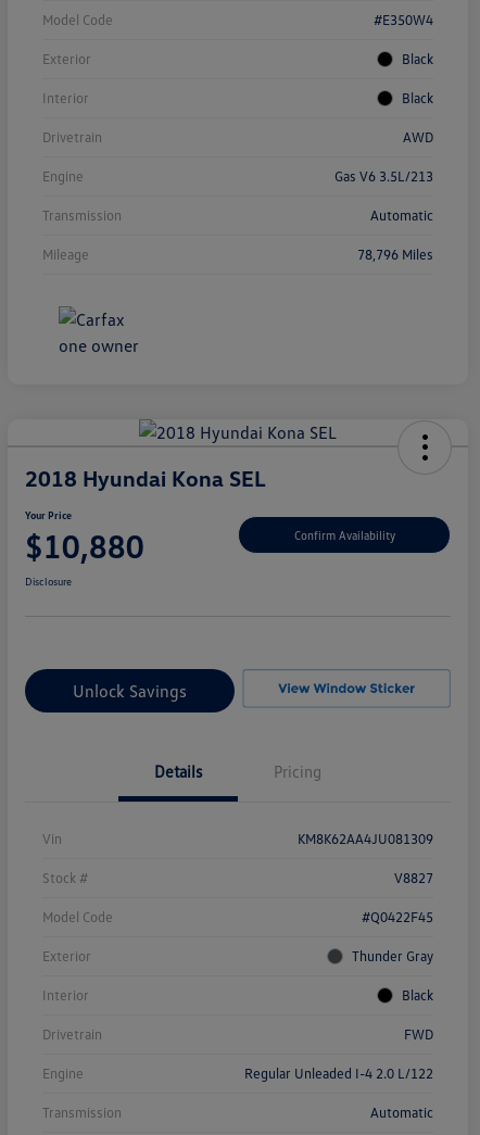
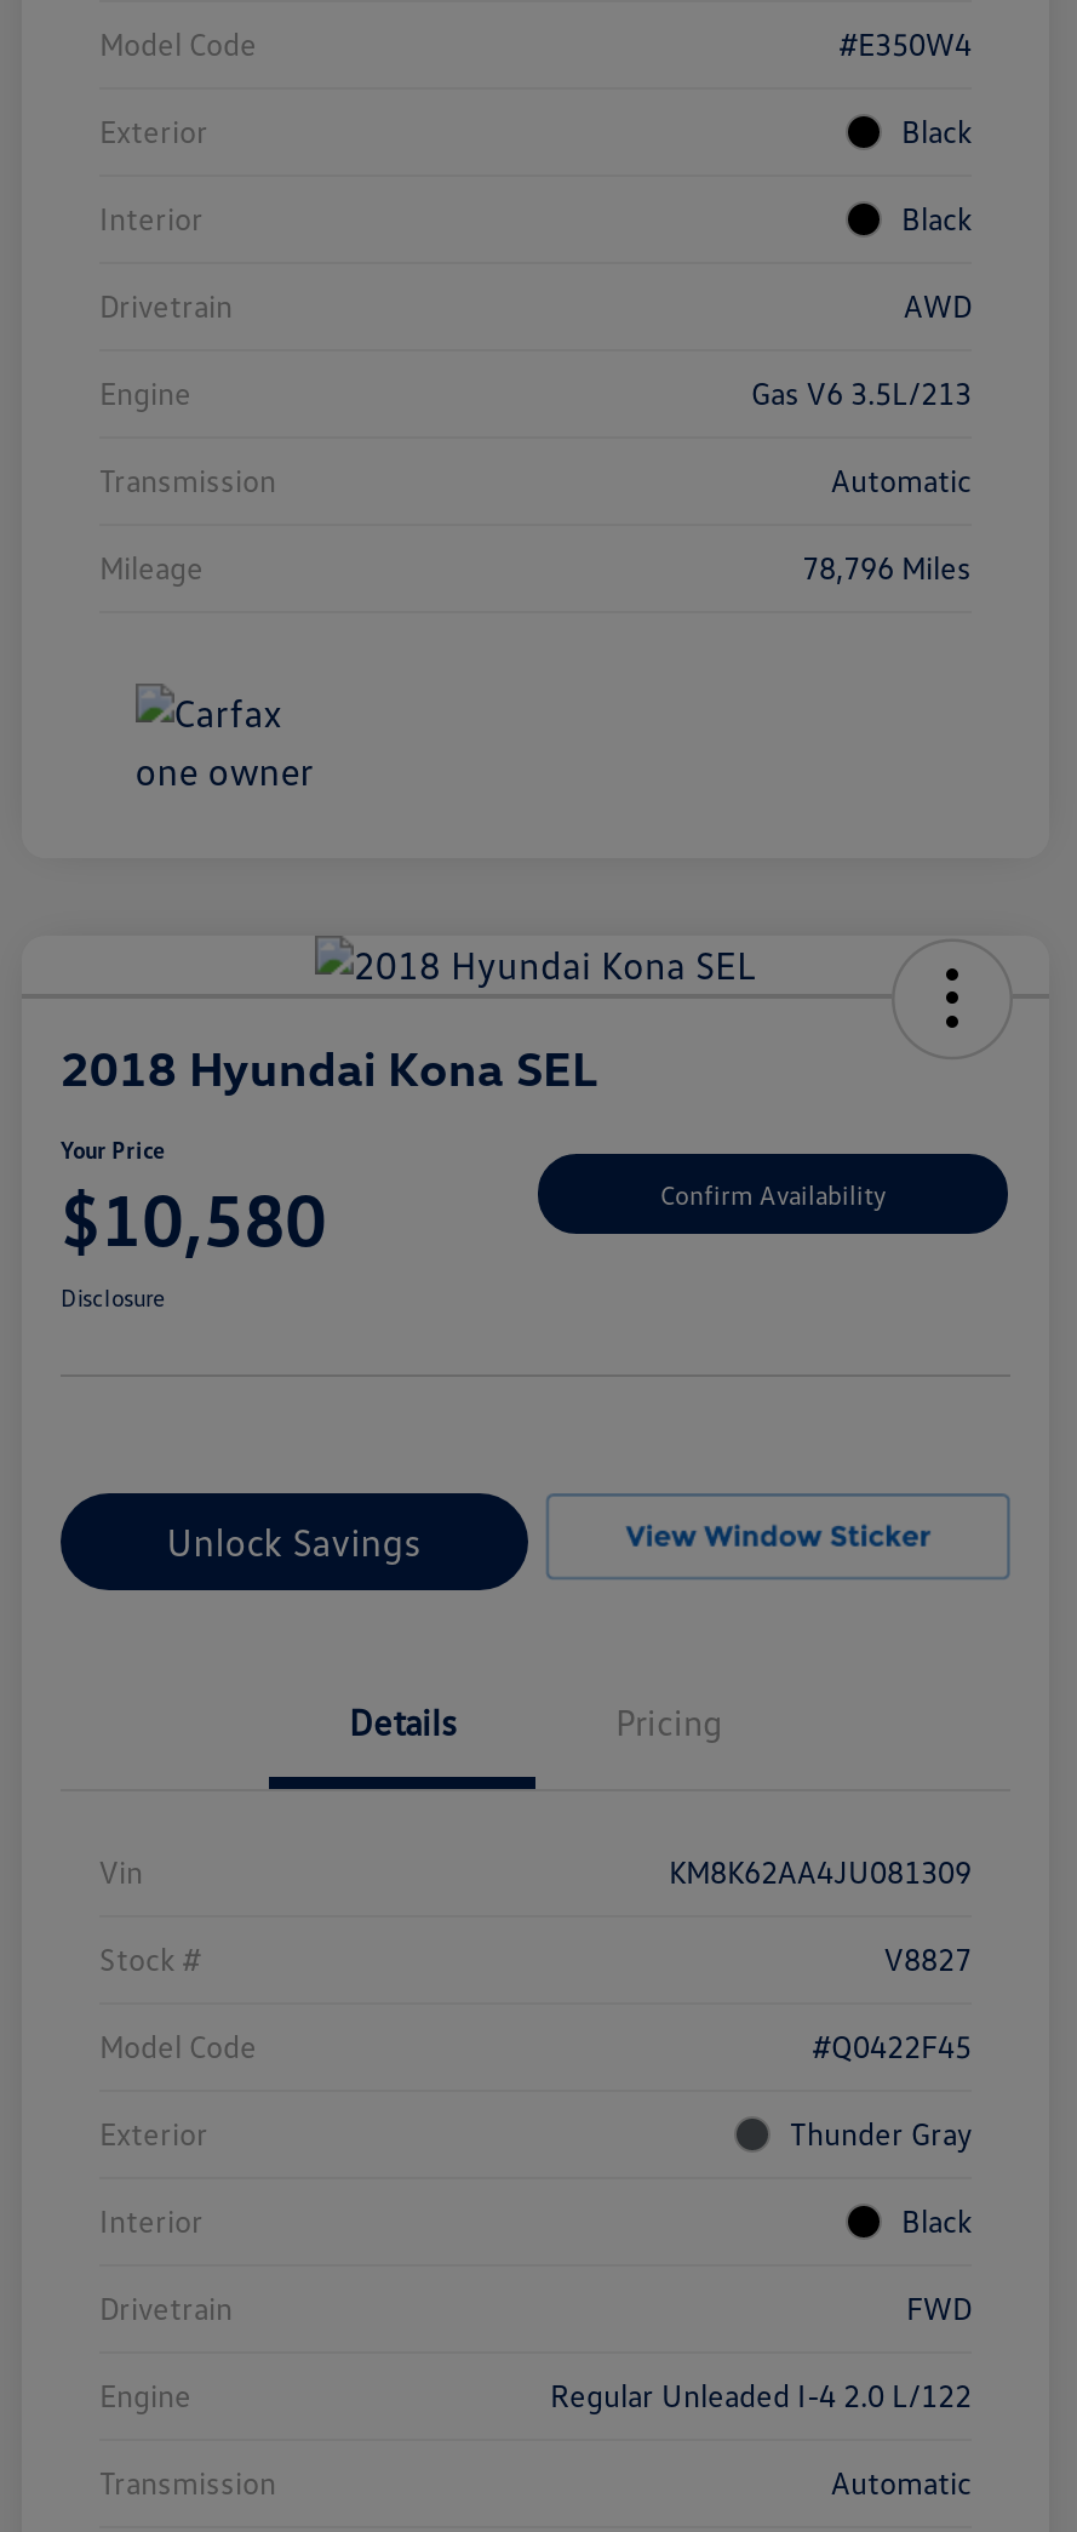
[25,525,144,566] $10,880 -> [61,1173,327,1262] $10,580

